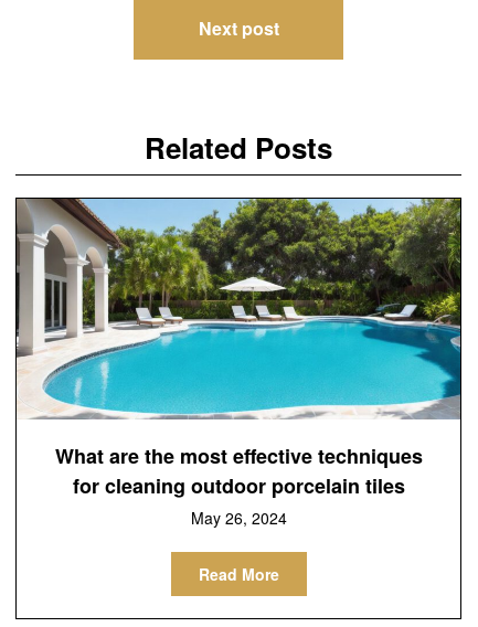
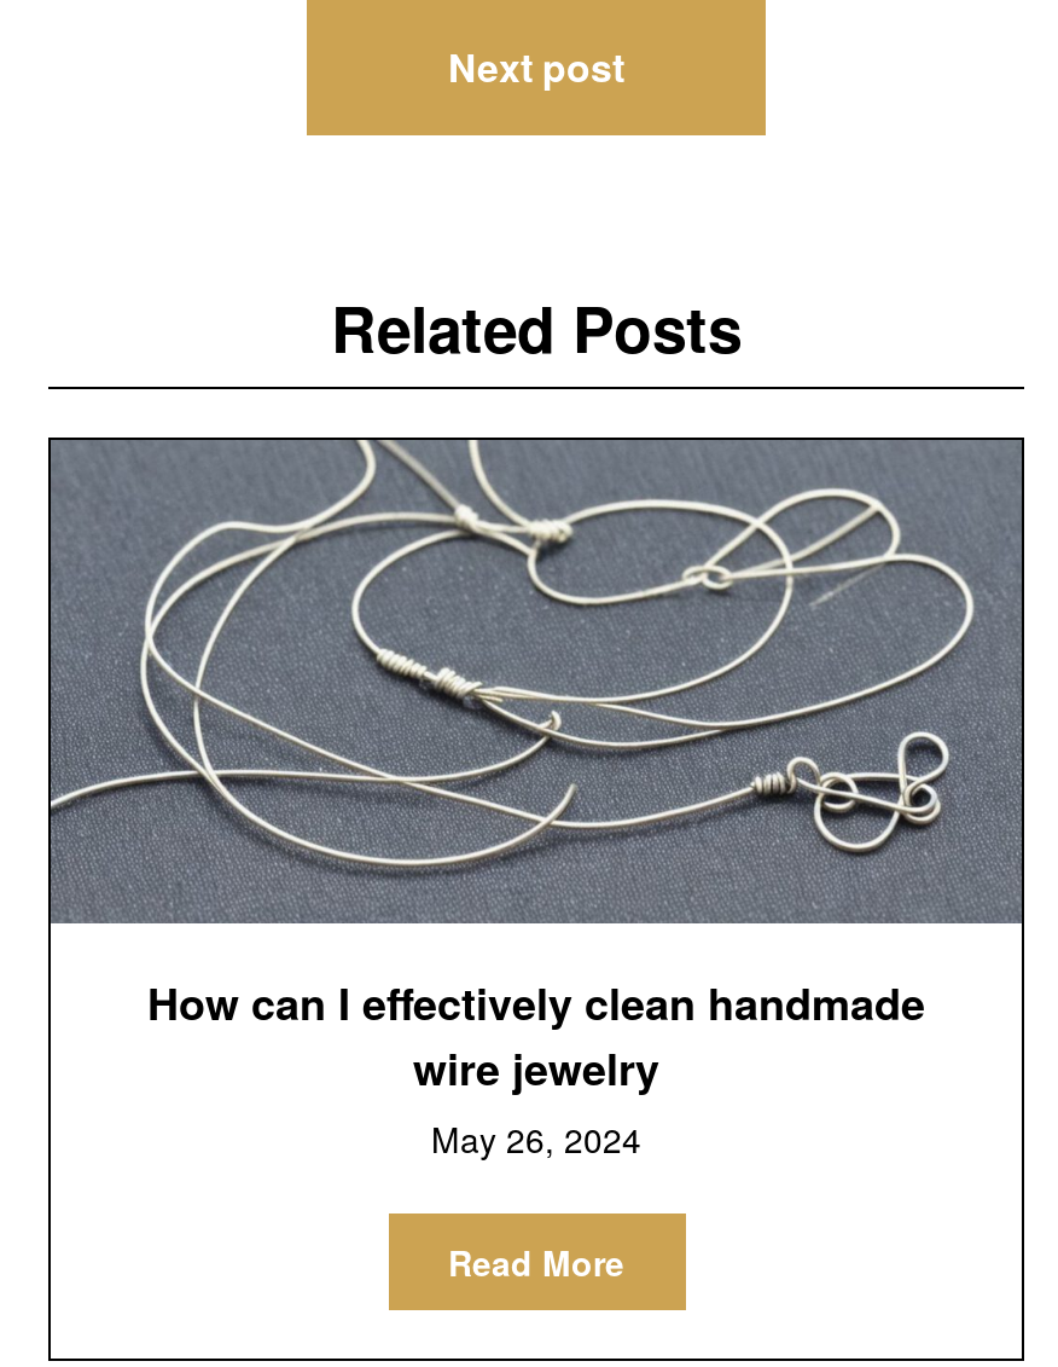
[15,198,460,500] [image] | What are the most effective techniques | for cleaning outdoor porcelain tiles -> [48,438,1024,1101] [image] | How can I effectively clean handmade | wire jewelry

